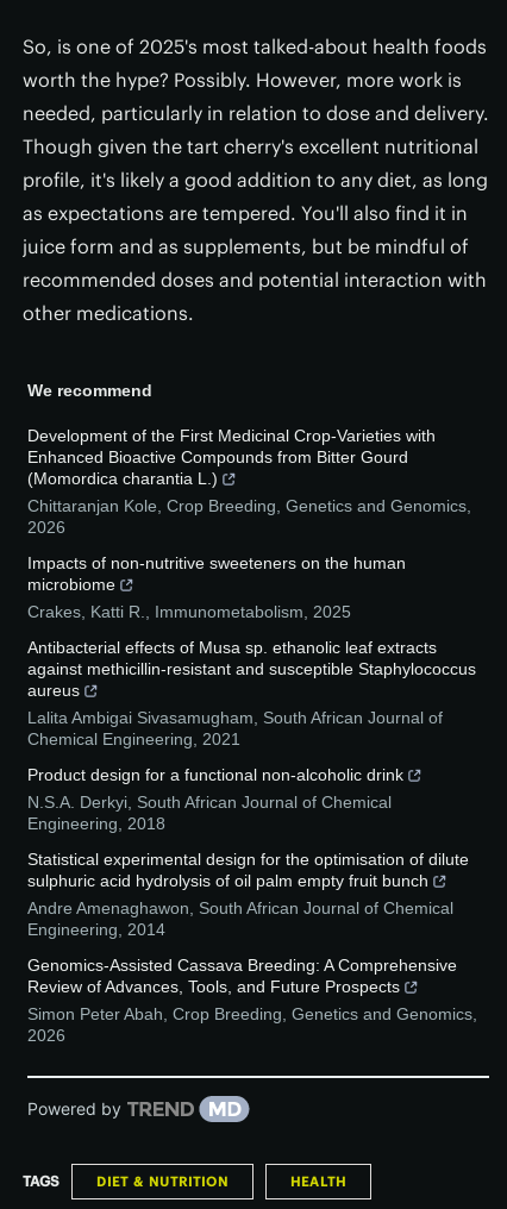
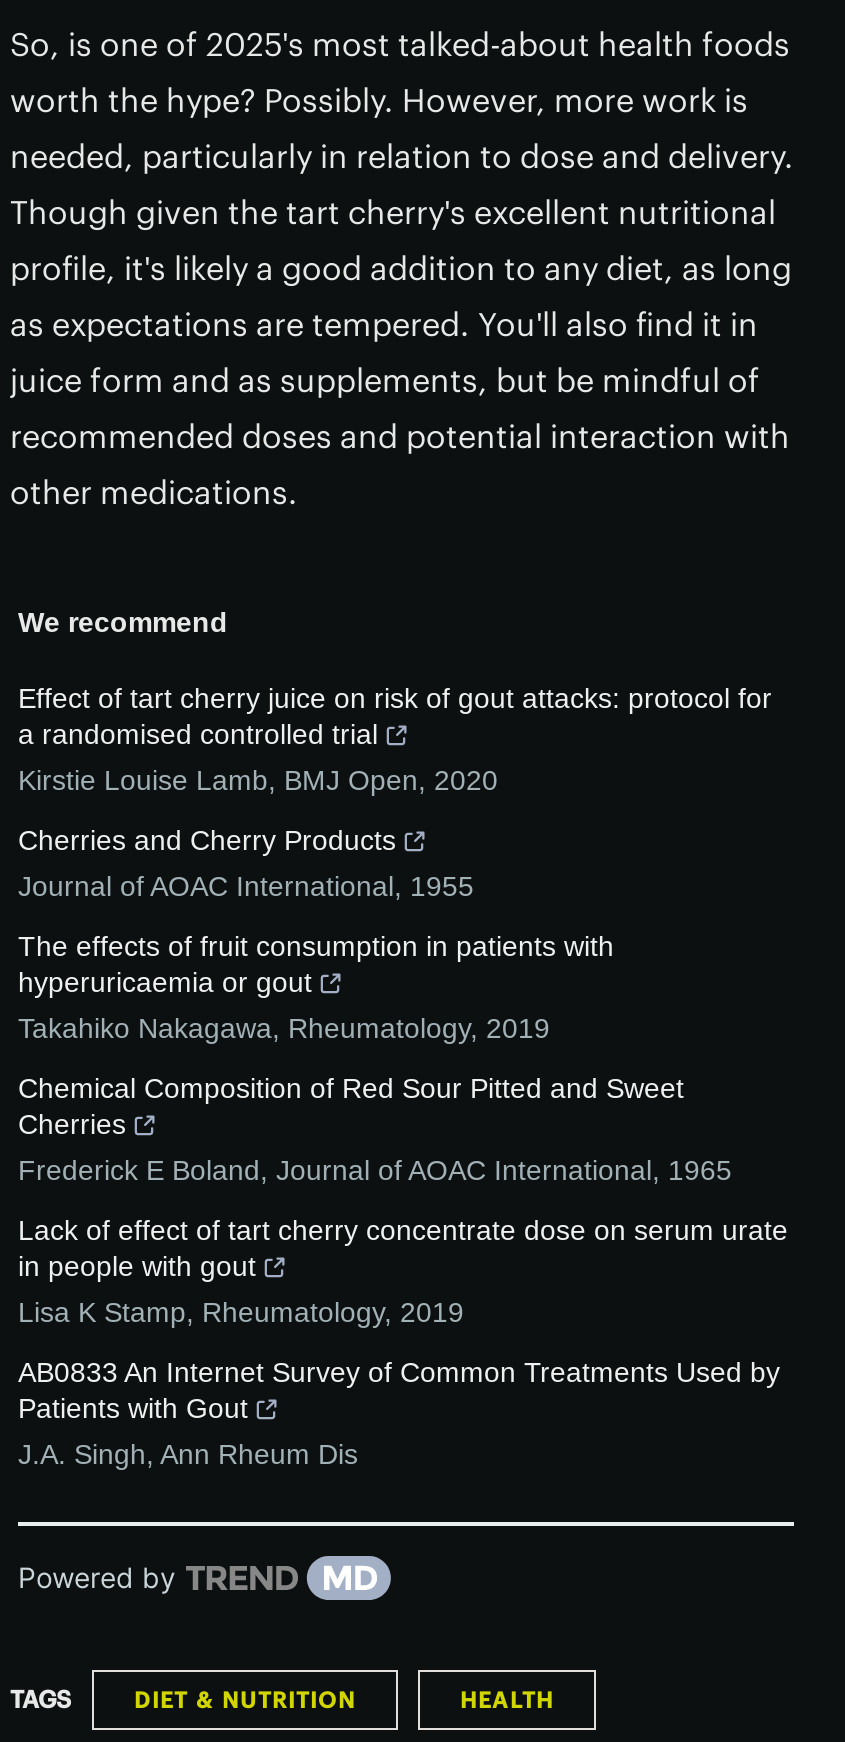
[27,426,471,537] Development of the First Medicinal Crop-Varieties with | Enhanced Bioactive Compounds from Bitter Gourd | (Momordica charantia L.) | Chittaranjan Kole, Crop Breeding, Genetics and Genomics, | 2026 -> [18,682,772,796] Effect of tart cherry juice on risk of gout attacks: protocol for | a randomised controlled trial | Kirstie Louise Lamb, BMJ Open, 2020
[27,553,406,621] Impacts of non-nutritive sweeteners on the human | microbiome | Crakes, Katti R., Immunometabolism, 2025 -> [18,824,474,902] Cherries and Cherry Products | Journal of AOAC International, 1955
[27,638,476,748] Antibacterial effects of Musa sp. ethanolic leaf extracts | against methicillin-resistant and susceptible Staphylococcus | aureus | Lalita Ambigai Sivasamugham, South African Journal of | Chemical Engineering, 2021 -> [18,930,614,1044] The effects of fruit consumption in patients with | hyperuricaemia or gout | Takahiko Nakagawa, Rheumatology, 2019
[27,765,403,833] Product design for a functional non-alcoholic drink | N.S.A. Derkyi, South African Journal of Chemical | Engineering, 2018 -> [18,1072,732,1186] Chemical Composition of Red Sour Pitted and Sweet | Cherries | Frederick E Boland, Journal of AOAC International, 1965
[27,850,469,939] Statistical experimental design for the optimisation of dilute | sulphuric acid hydrolysis of oil palm empty fruit bunch | Andre Amenaghawon, South African Journal of Chemical | Engineering, 2014 -> [18,1214,788,1328] Lack of effect of tart cherry concentrate dose on serum urate | in people with gout | Lisa K Stamp, Rheumatology, 2019
[27,956,477,1045] Genomics-Assisted Cassava Breeding: A Comprehensive | Review of Advances, Tools, and Future Prospects | Simon Peter Abah, Crop Breeding, Genetics and Genomics, | 2026 -> [18,1356,780,1470] AB0833 An Internet Survey of Common Treatments Used by | Patients with Gout | J.A. Singh, Ann Rheum Dis

